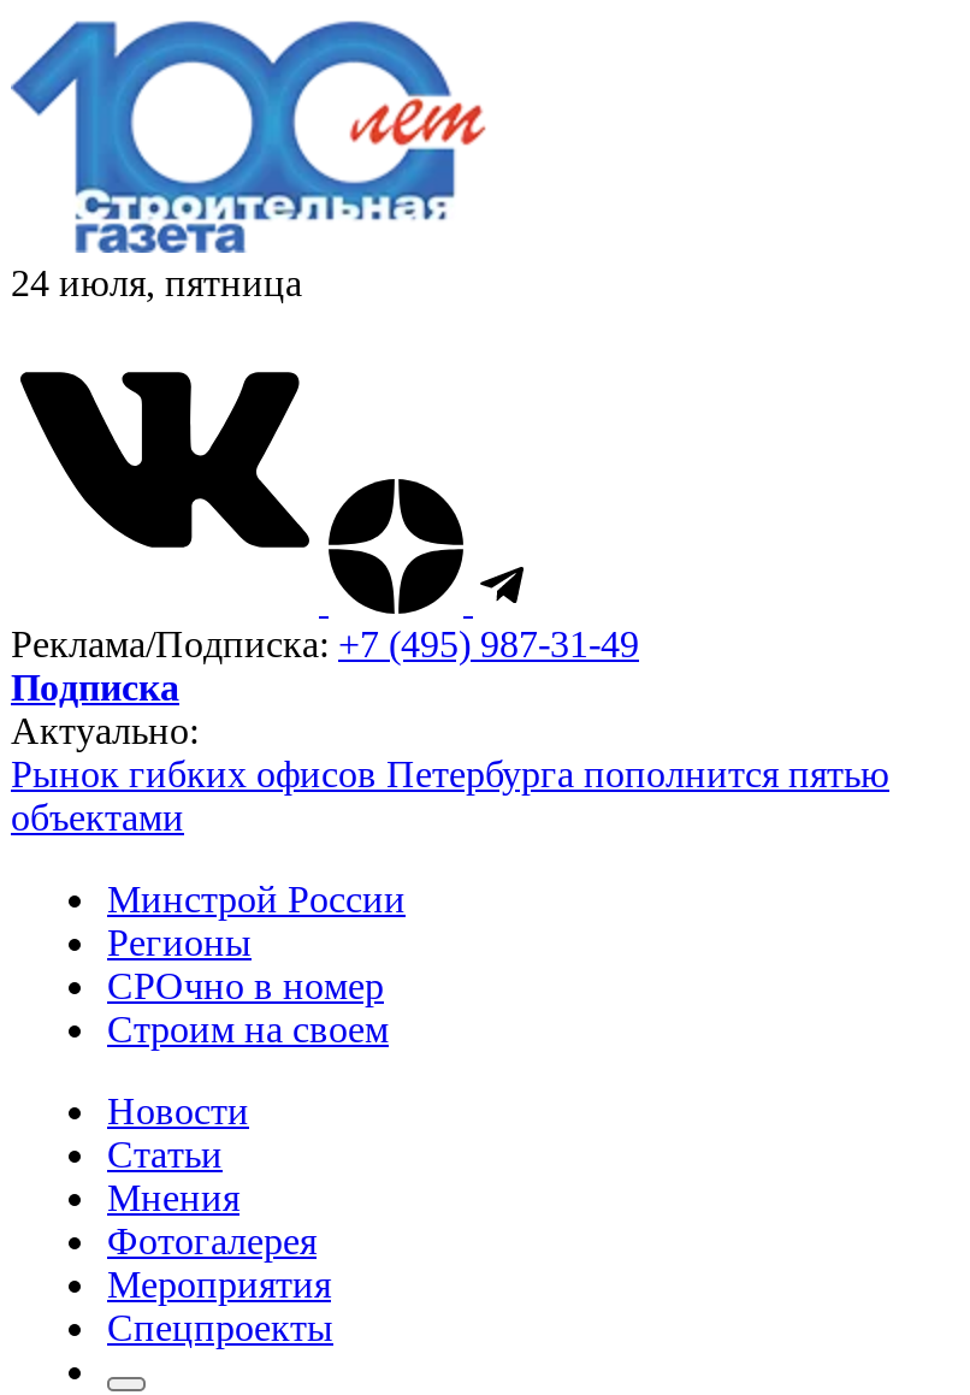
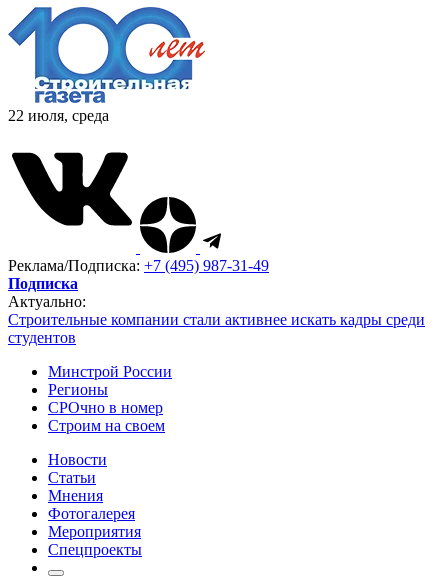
[11,262,302,303] 24 июля, пятница -> [8,107,109,124] 22 июля, среда
[11,753,889,838] Рынок гибких офисов Петербурга пополнится пятью | объектами -> [8,311,425,346] Строительные компании стали активнее искать кадры среди | студентов

